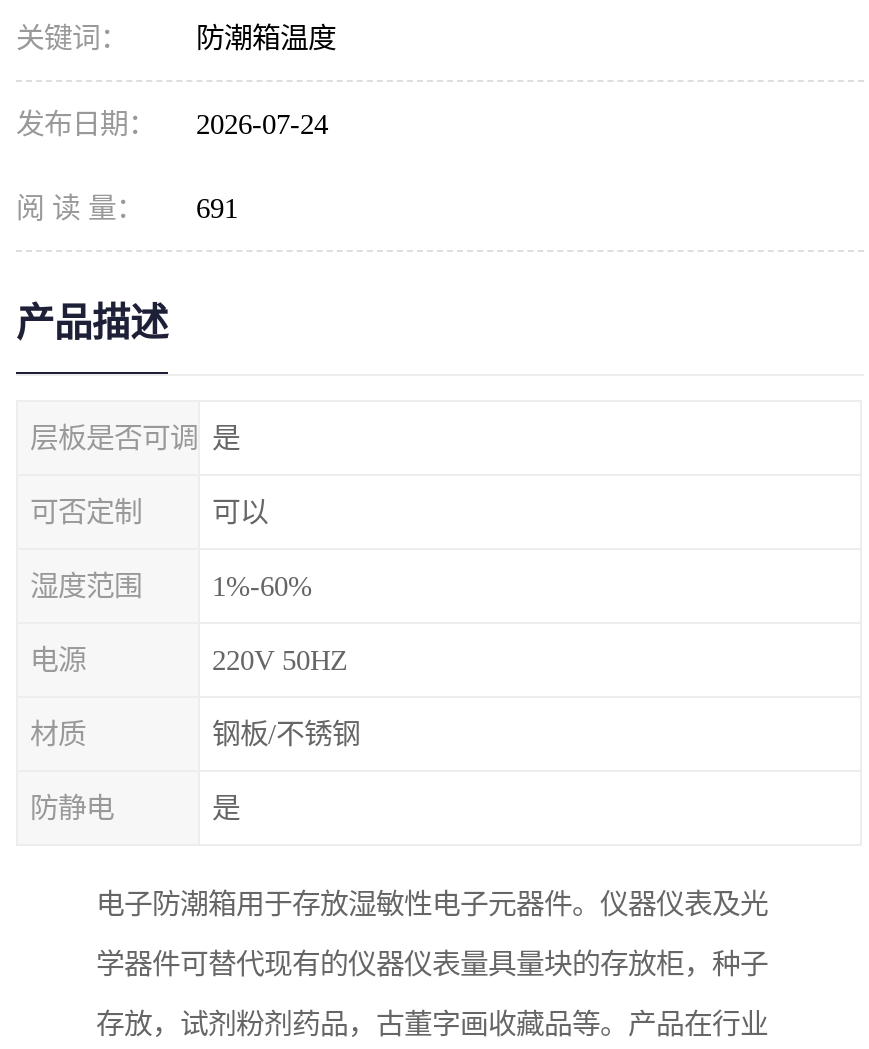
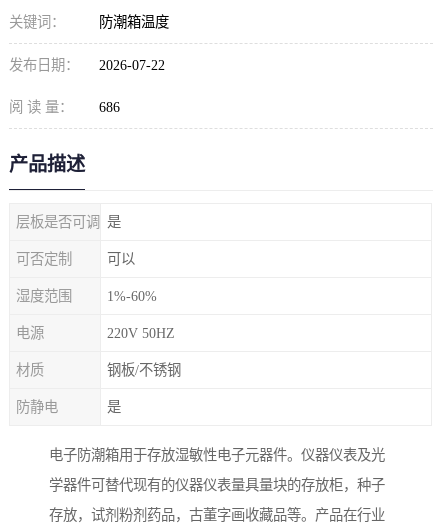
[16,108,328,140] 发布日期： 2026-07-24 -> [9,57,165,73] 发布日期： 2026-07-22
[16,192,238,224] 阅 读 量： 691 -> [9,99,120,115] 阅 读 量： 686

